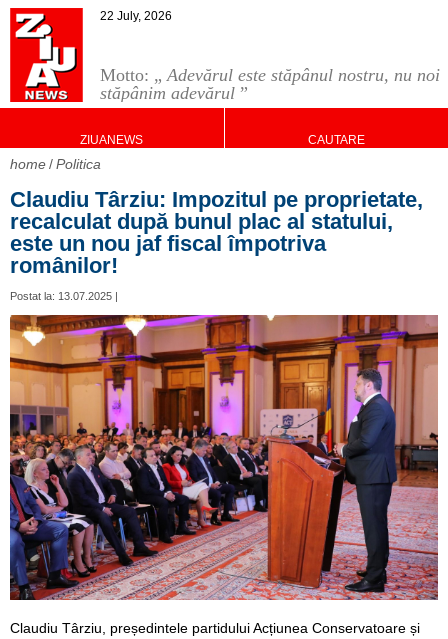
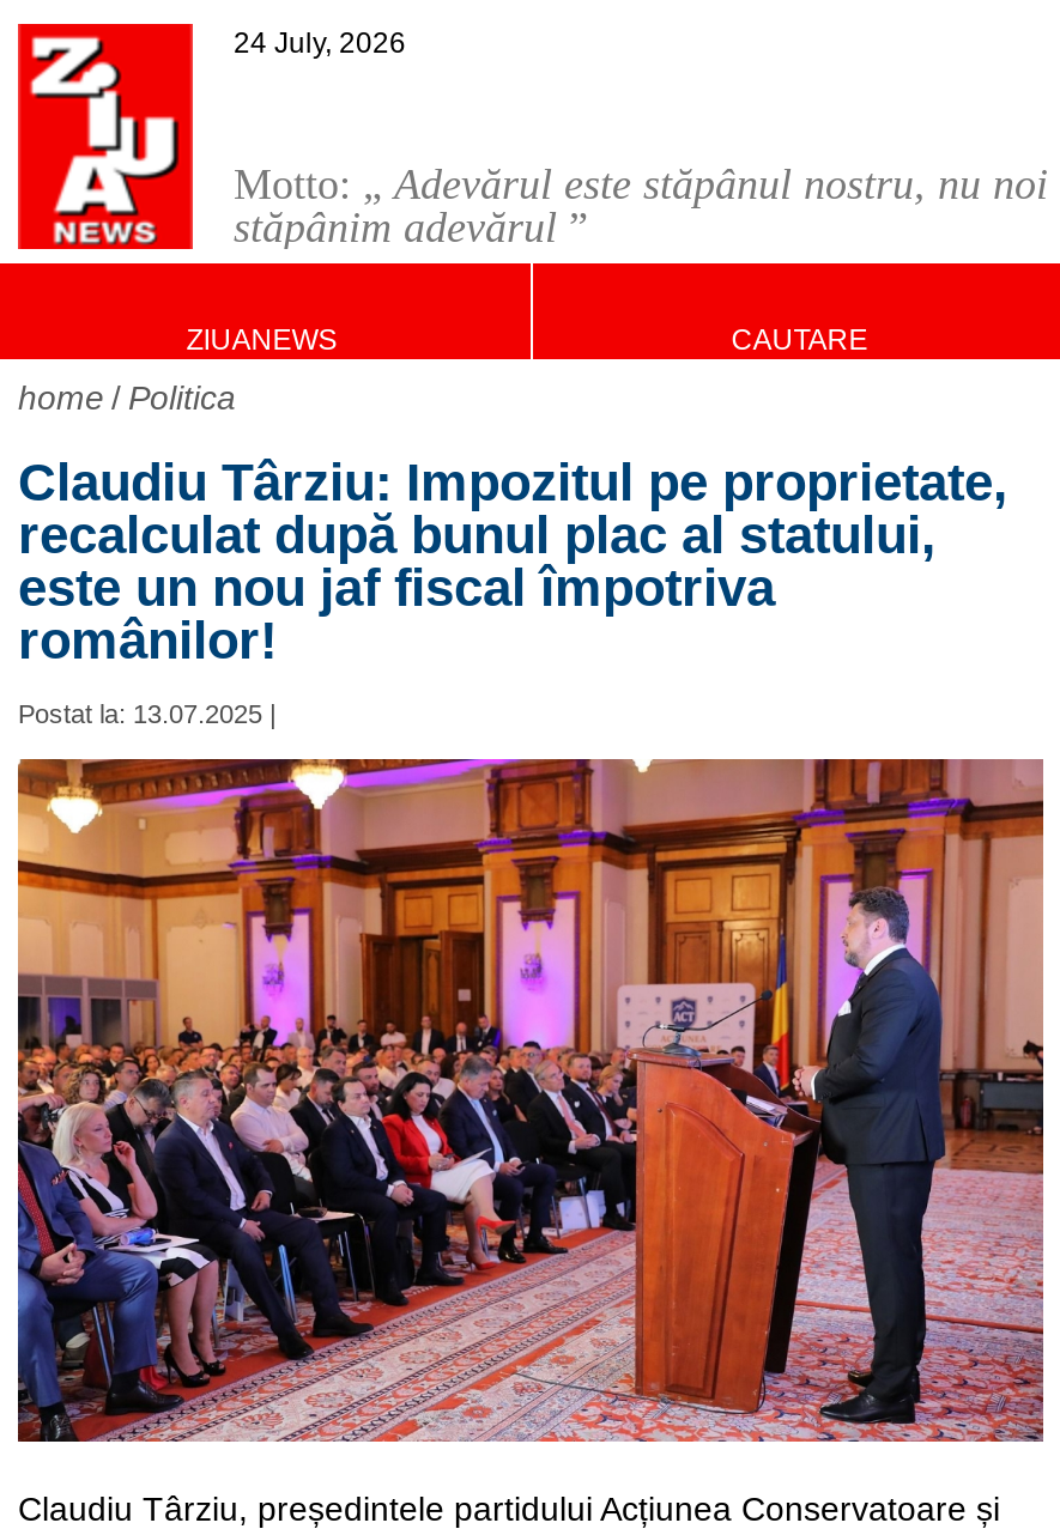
[100,9,172,23] 22 July, 2026 -> [234,26,406,60] 24 July, 2026

